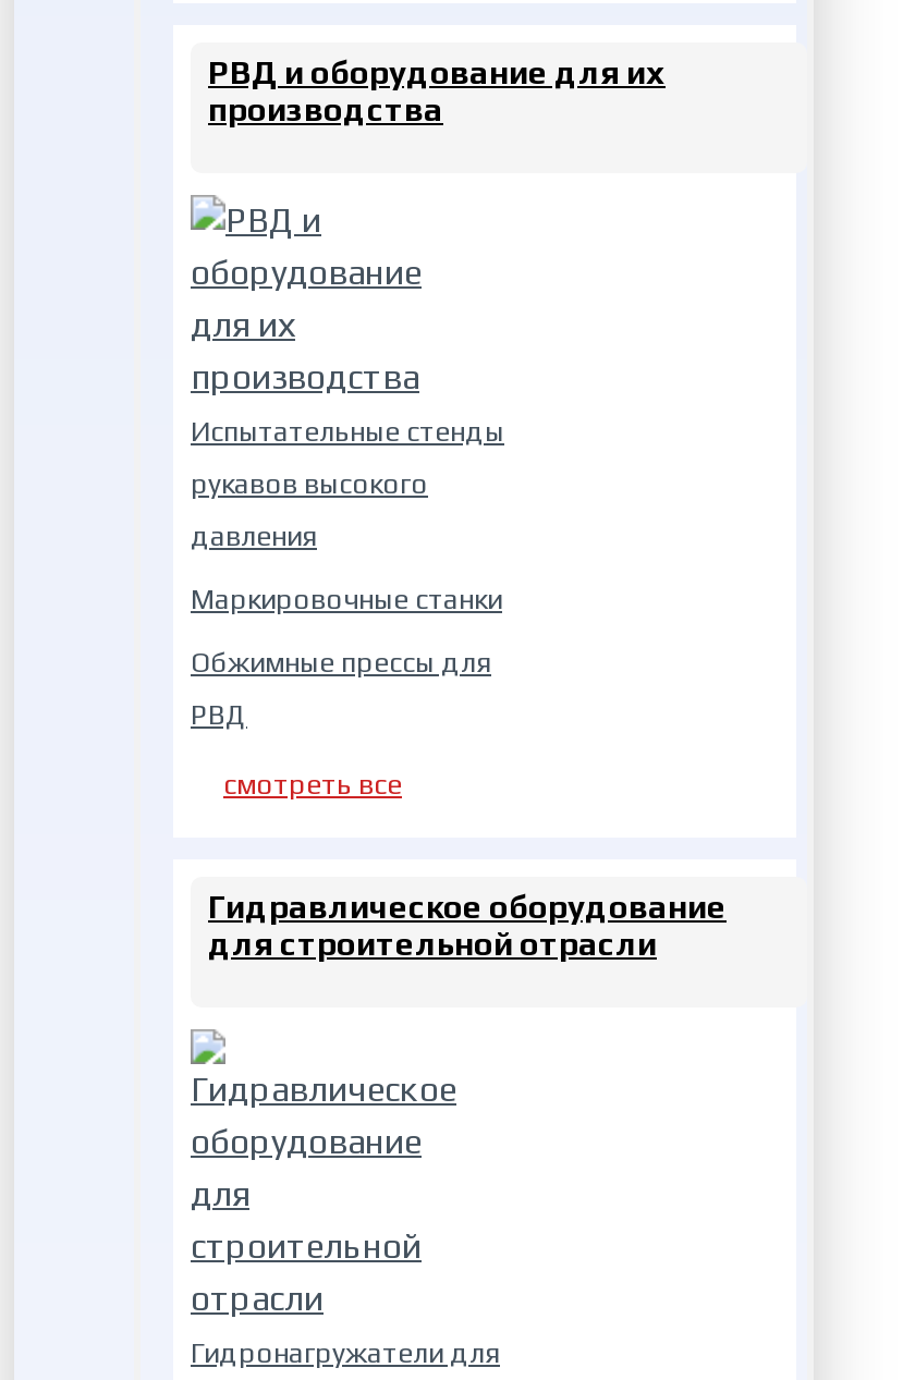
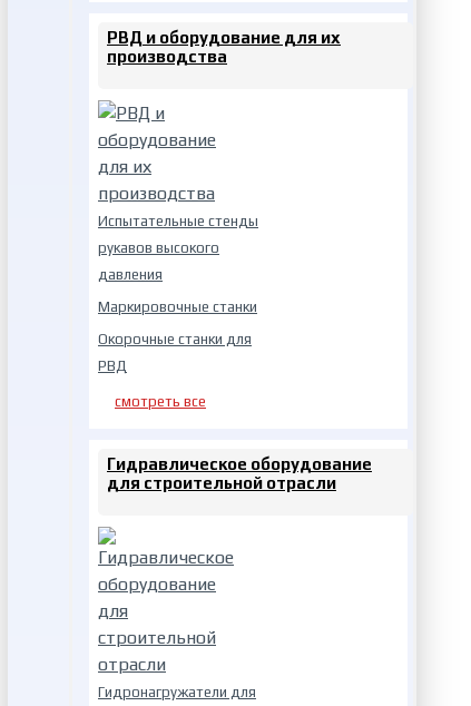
[191,646,491,679] Обжимные прессы для -> [98,331,252,347] Окорочные станки для

